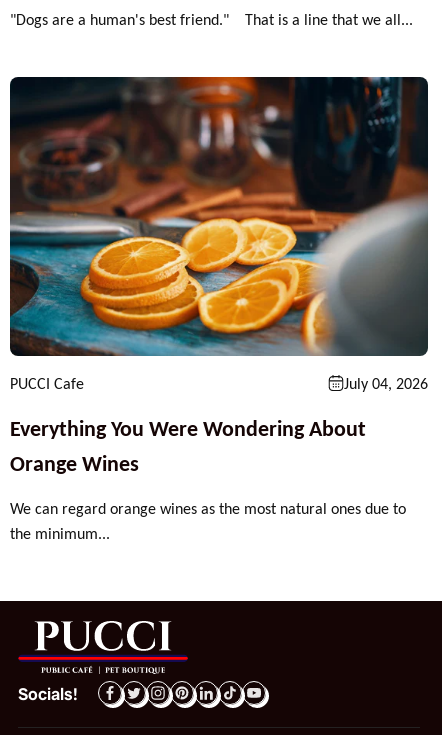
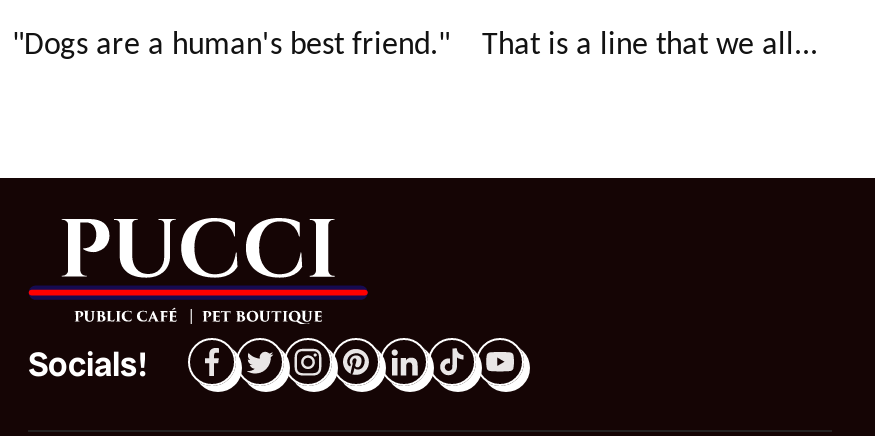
[9,76,429,543] [image] | PUCCI Cafe | July 04, 2026 | Everything You Were Wondering About | Orange Wines | We can regard orange wines as the most natural ones due to | the minimum... -> none

